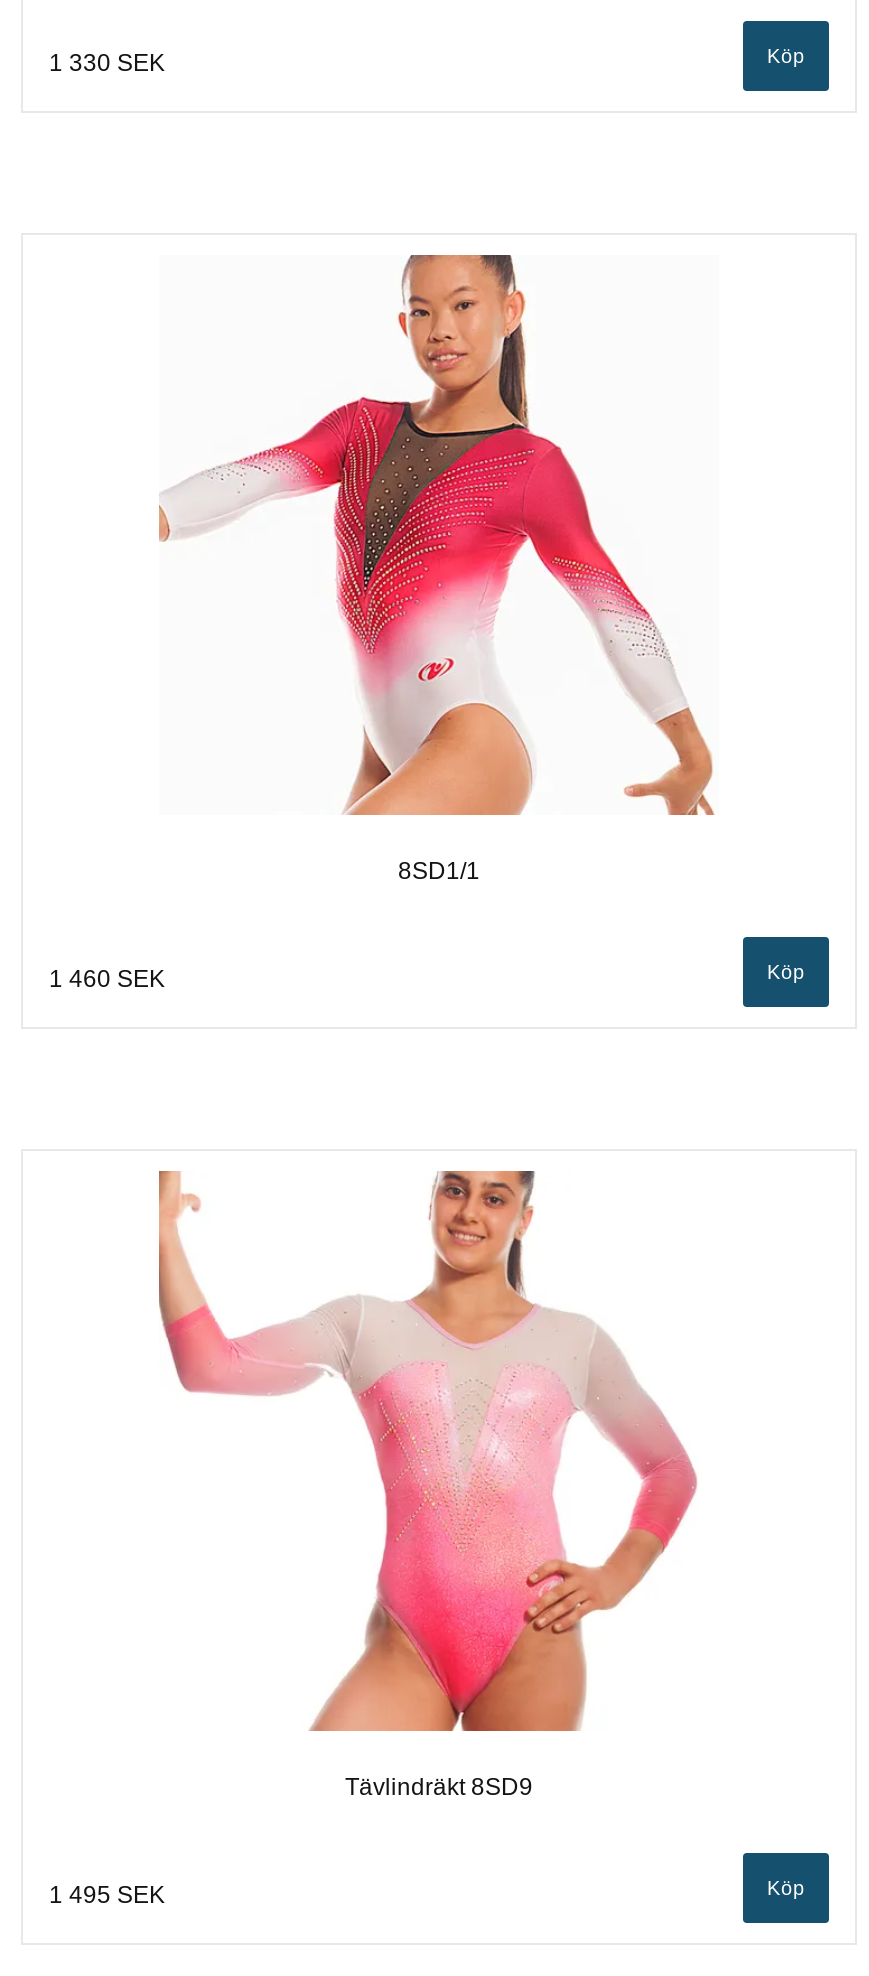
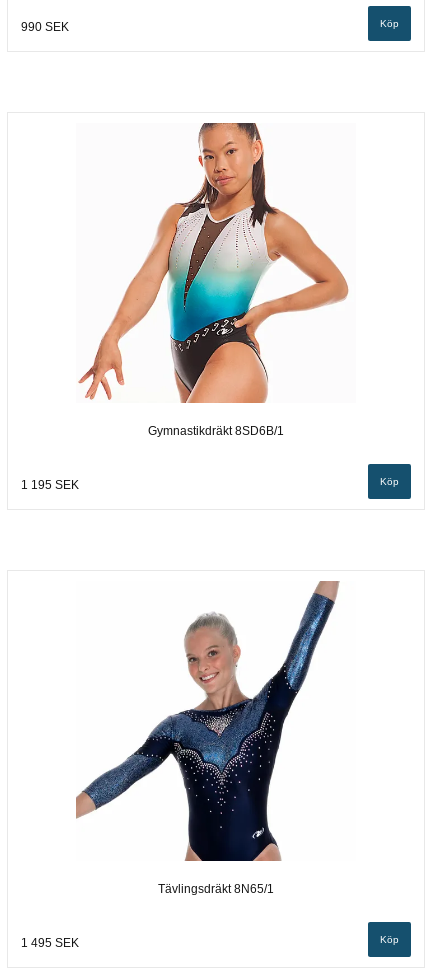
[49,49,165,77] 1 330 SEK -> [21,20,69,34] 990 SEK
[157,255,715,885] [image] | 8SD1/1 -> [76,122,353,438] [image] | Gymnastikdräkt 8SD6B/1
[49,965,165,993] 1 460 SEK -> [21,478,79,492] 1 195 SEK
[157,1169,699,1801] [image] | Tävlindräkt 8SD9 -> [75,580,345,896] [image] | Tävlingsdräkt 8N65/1

